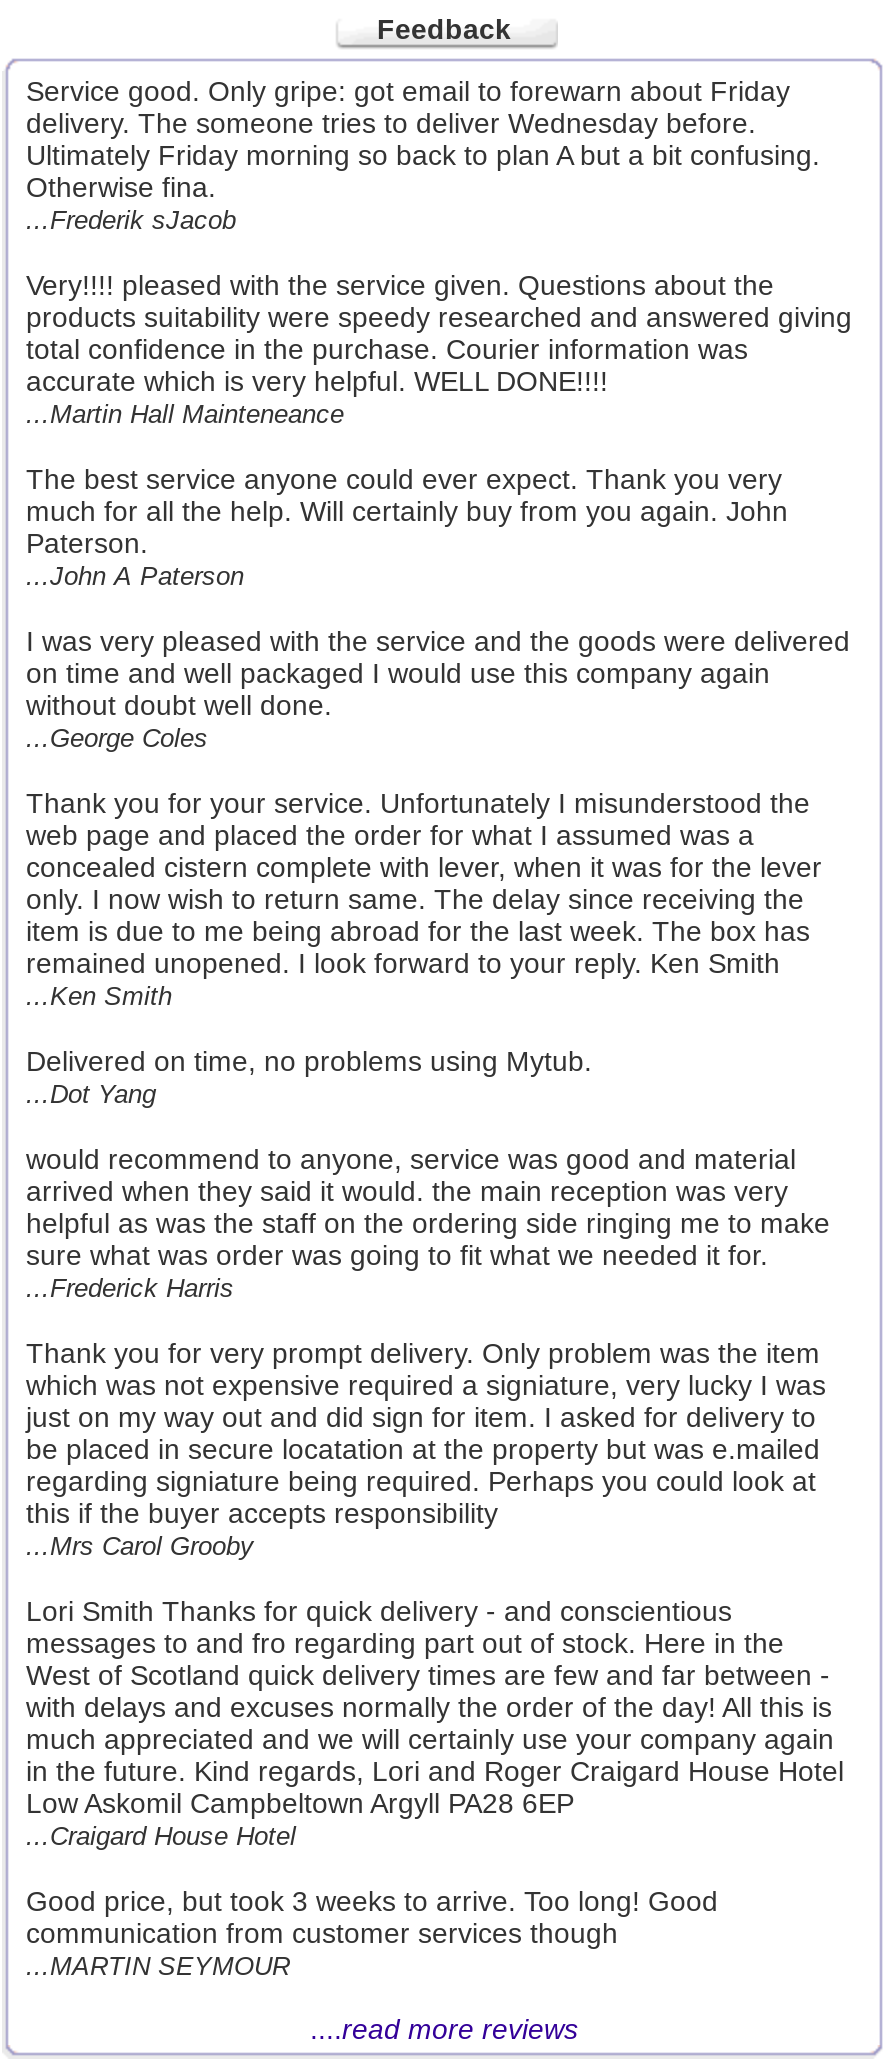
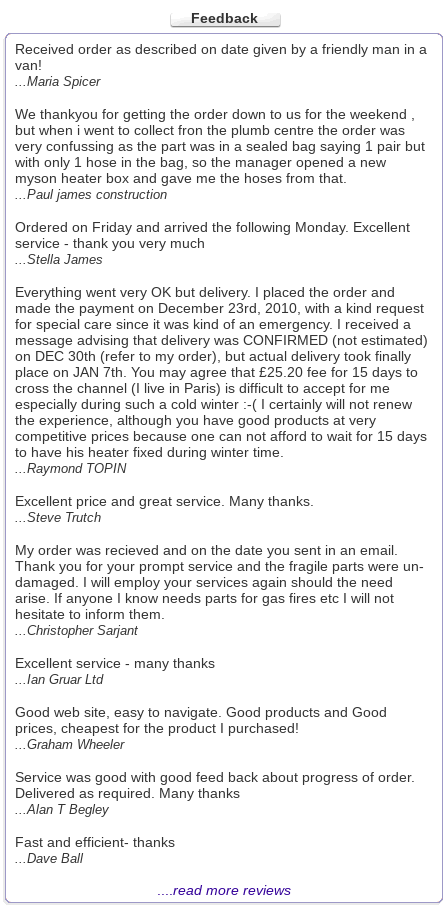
[26,75,820,235] Service good. Only gripe: got email to forewarn about Friday | delivery. The someone tries to deliver Wednesday before. | Ultimately Friday morning so back to plan A but a bit confusing. | Otherwise fina. | ...Frederik sJacob -> [15,41,427,89] Received order as described on date given by a friendly man in a | van! | ...Maria Spicer
[26,269,852,429] Very!!!! pleased with the service given. Questions about the | products suitability were speedy researched and answered giving | total confidence in the purchase. Courier information was | accurate which is very helpful. WELL DONE!!!! | ...Martin Hall Mainteneance -> [15,106,425,202] We thankyou for getting the order down to us for the weekend , | but when i went to collect fron the plumb centre the order was | very confussing as the part was in a sealed bag saying 1 pair but | with only 1 hose in the bag, so the manager opened a new | myson heater box and gave me the hoses from that. | ...Paul james construction
[26,463,788,591] The best service anyone could ever expect. Thank you very | much for all the help. Will certainly buy from you again. John | Paterson. | ...John A Paterson -> [15,219,410,267] Ordered on Friday and arrived the following Monday. Excellent | service - thank you very much | ...Stella James
[26,625,850,753] I was very pleased with the service and the goods were delivered | on time and well packaged I would use this company again | without doubt well done. | ...George Coles -> [15,284,428,476] Everything went very OK but delivery. I placed the order and | made the payment on December 23rd, 2010, with a kind request | for special care since it was kind of an emergency. I received a | message advising that delivery was CONFIRMED (not estimated) | on DEC 30th (refer to my order), but actual delivery took finally | place on JAN 7th. You may agree that £25.20 fee for 15 days to | cross the channel (I live in Paris) is difficult to accept for me | especially during such a cold winter :-( I certainly will not renew | the experience, although you have good products at very | competitive prices because one can not afford to wait for 15 days | to have his heater fixed during winter time. | ...Raymond TOPIN
[26,787,822,1011] Thank you for your service. Unfortunately I misunderstood the | web page and placed the order for what I assumed was a | concealed cistern complete with lever, when it was for the lever | only. I now wish to return same. The delay since receiving the | item is due to me being abroad for the last week. The box has | remained unopened. I look forward to your reply. Ken Smith | ...Ken Smith -> [15,493,314,525] Excellent price and great service. Many thanks. | ...Steve Trutch
[26,1045,592,1109] Delivered on time, no problems using Mytub. | ...Dot Yang -> [15,542,424,638] My order was recieved and on the date you sent in an email. | Thank you for your prompt service and the fragile parts were un- | damaged. I will employ your services again should the need | arise. If anyone I know needs parts for gas fires etc I will not | hesitate to inform them. | ...Christopher Sarjant
[26,1143,830,1303] would recommend to anyone, service was good and material | arrived when they said it would. the main reception was very | helpful as was the staff on the ordering side ringing me to make | sure what was order was going to fit what we needed it for. | ...Frederick Harris -> [15,655,215,687] Excellent service - many thanks | ...Ian Gruar Ltd
[26,1337,826,1561] Thank you for very prompt delivery. Only problem was the item | which was not expensive required a signiature, very lucky I was | just on my way out and did sign for item. I asked for delivery to | be placed in secure locatation at the property but was e.mailed | regarding signiature being required. Perhaps you could look at | this if the buyer accepts responsibility | ...Mrs Carol Grooby -> [15,704,387,752] Good web site, easy to navigate. Good products and Good | prices, cheapest for the product I purchased! | ...Graham Wheeler
[26,1595,844,1851] Lori Smith Thanks for quick delivery - and conscientious | messages to and fro regarding part out of stock. Here in the | West of Scotland quick delivery times are few and far between - | with delays and excuses normally the order of the day! All this is | much appreciated and we will certainly use your company again | in the future. Kind regards, Lori and Roger Craigard House Hotel | Low Askomil Campbeltown Argyll PA28 6EP | ...Craigard House Hotel -> [15,769,415,817] Service was good with good feed back about progress of order. | Delivered as required. Many thanks | ...Alan T Begley
[26,1885,718,1981] Good price, but took 3 weeks to arrive. Too long! Good | communication from customer services though | ...MARTIN SEYMOUR -> [15,834,175,866] Fast and efficient- thanks | ...Dave Ball

